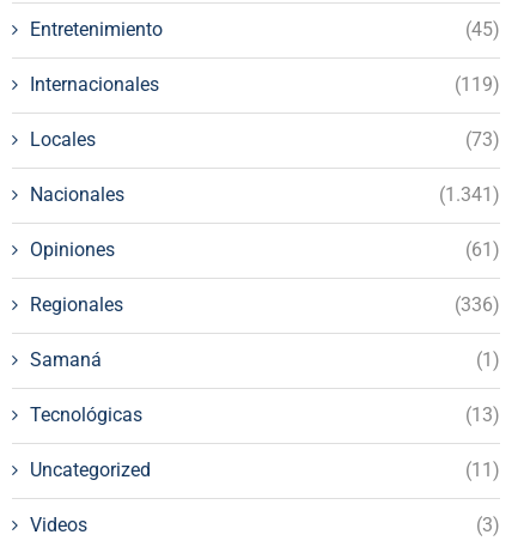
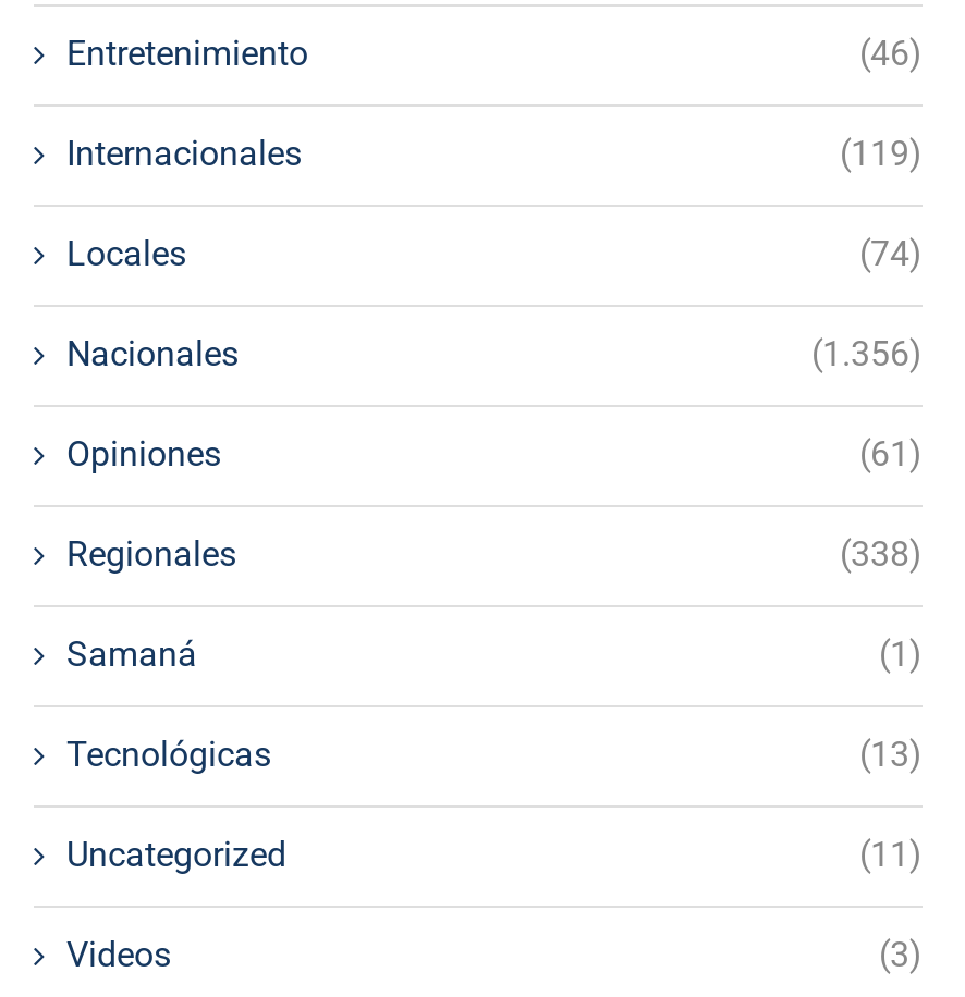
[465,18,500,41] (45) -> [859,33,923,74] (46)
[465,128,500,151] (73) -> [859,233,923,275] (74)
[439,183,500,206] (1.341) -> [811,333,923,375] (1.356)
[455,293,500,316] (336) -> [840,534,923,575] (338)

